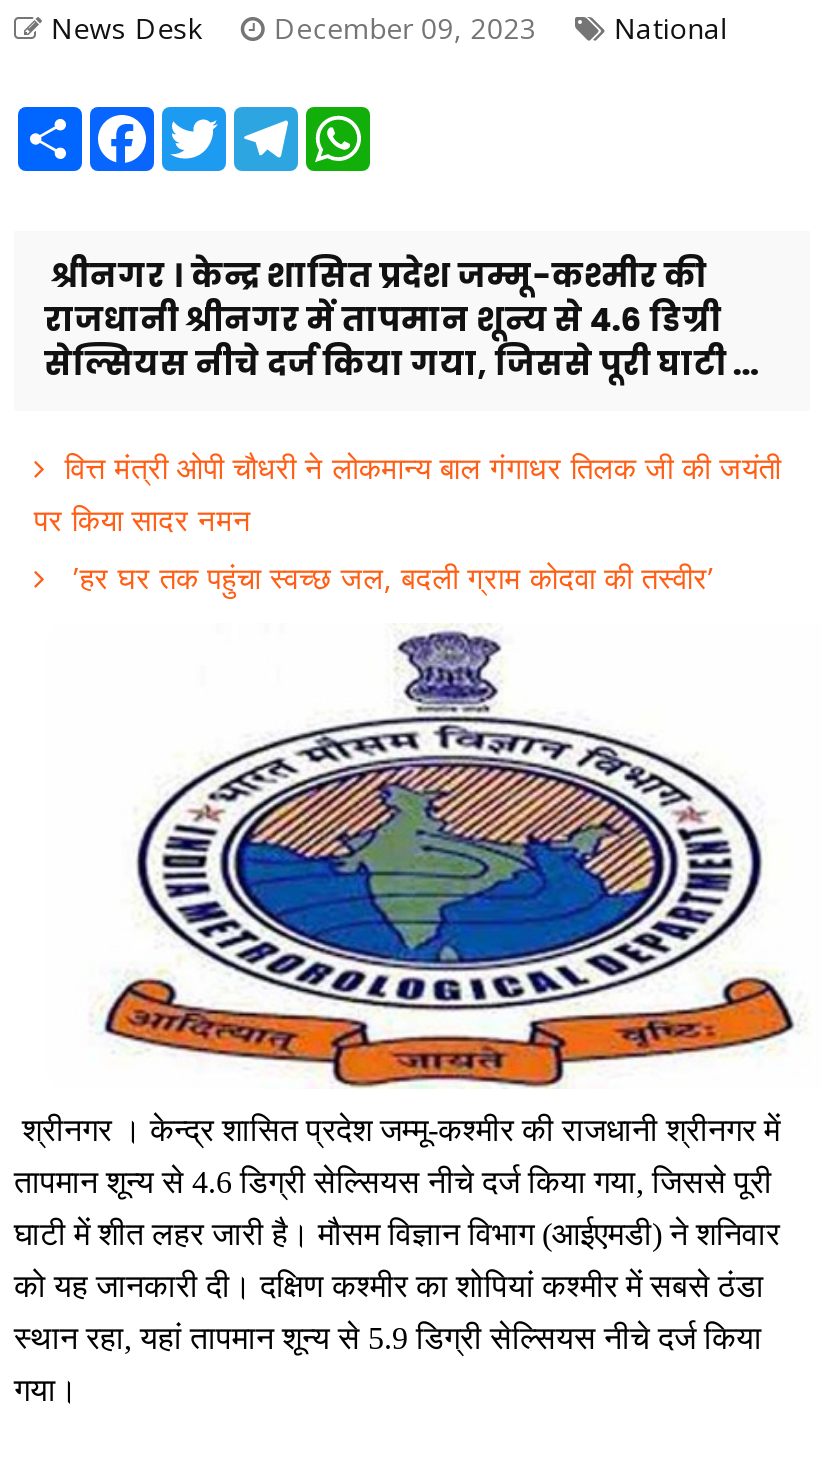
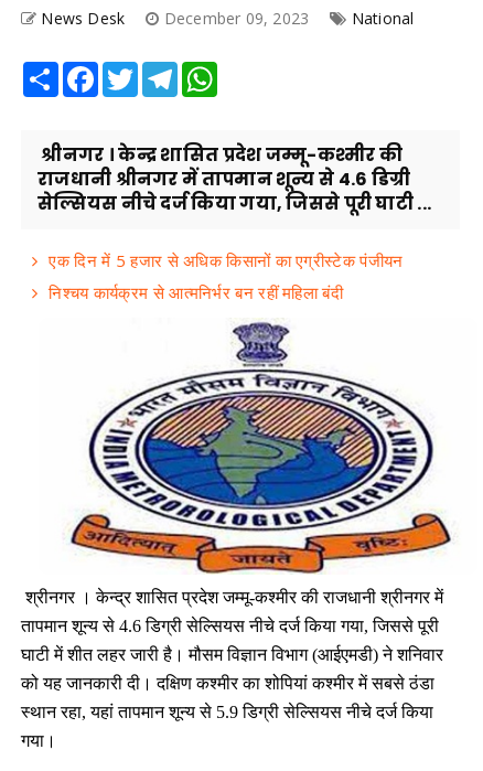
[34,447,781,597] वित्त मंत्री ओपी चौधरी ने लोकमान्य बाल गंगाधर तिलक जी की जयंती | पर किया सादर नमन | ’हर घर तक पहुंचा स्वच्छ जल, बदली ग्राम कोदवा की तस्वीर’ -> [49,249,403,303] एक दिन में 5 हजार से अधिक किसानों का एग्रीस्टेक पंजीयन | निश्चय कार्यक्रम से आत्मनिर्भर बन रहीं महिला बंदी

